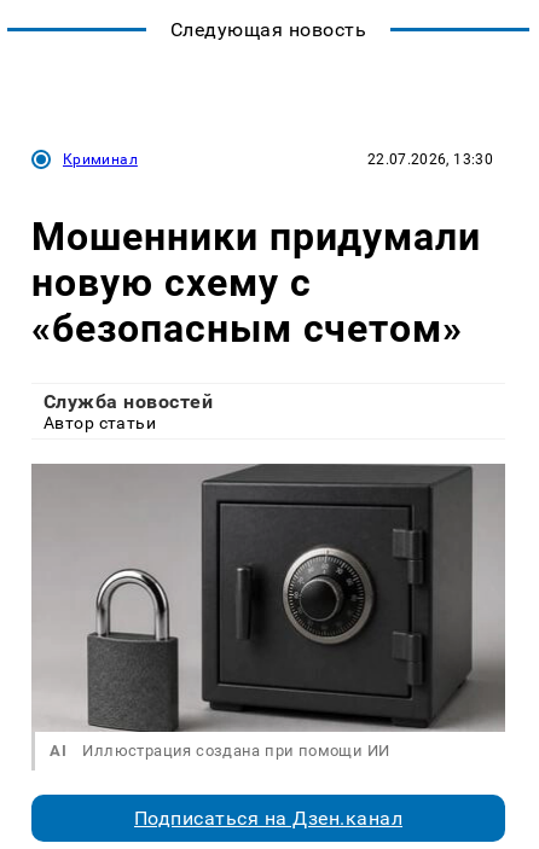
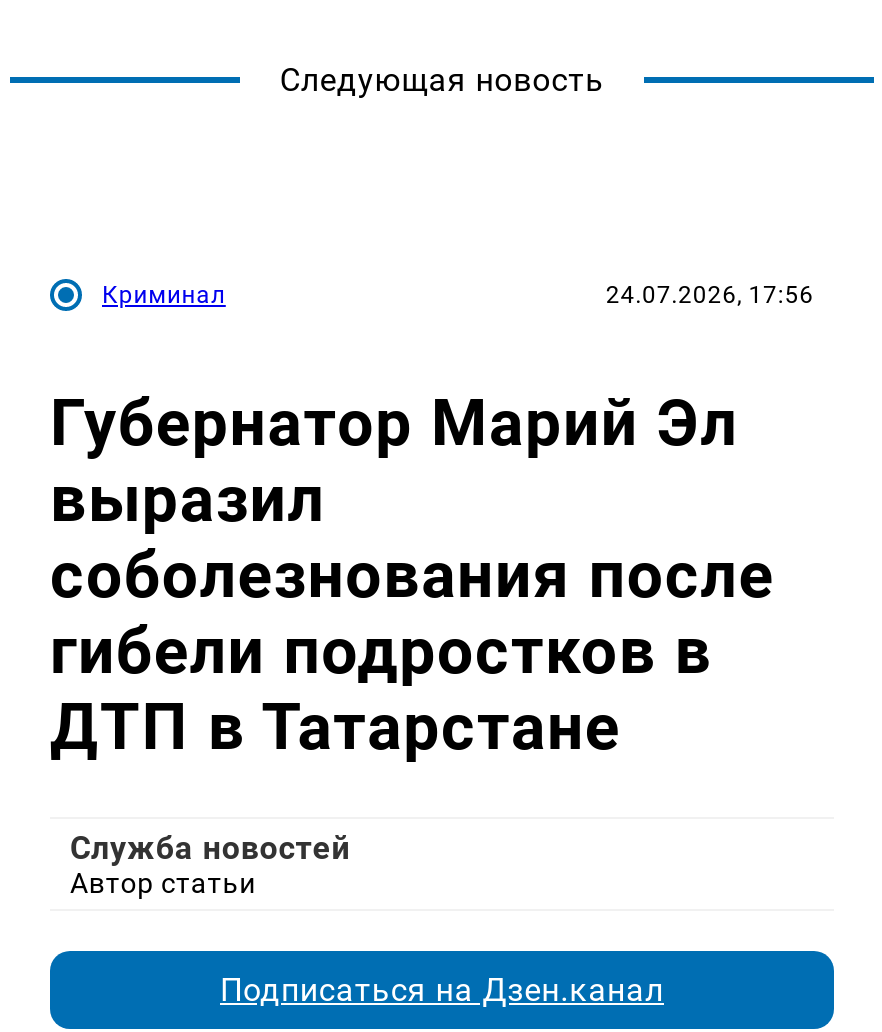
[367,151,493,168] 22.07.2026, 13:30 -> [606,282,814,310] 24.07.2026, 17:56
[31,214,481,351] Мошенники придумали | новую схему с | «безопасным счетом» -> [50,385,774,765] Губернатор Марий Эл | выразил | соболезнования после | гибели подростков в | ДТП в Татарстане
moved [44,391,213,433] -> [70,830,350,900]: Служба новостей | Автор статьи
[31,464,506,769] [image] | AI | Иллюстрация создана при помощи ИИ -> none

